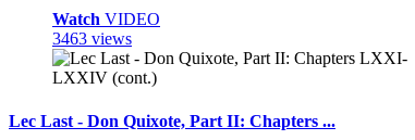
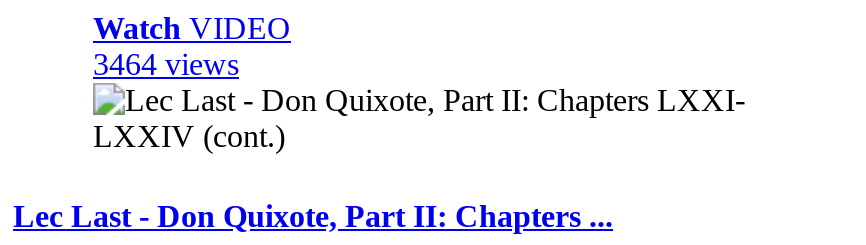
[52,30,132,48] 3463 views -> [93,48,239,82] 3464 views

